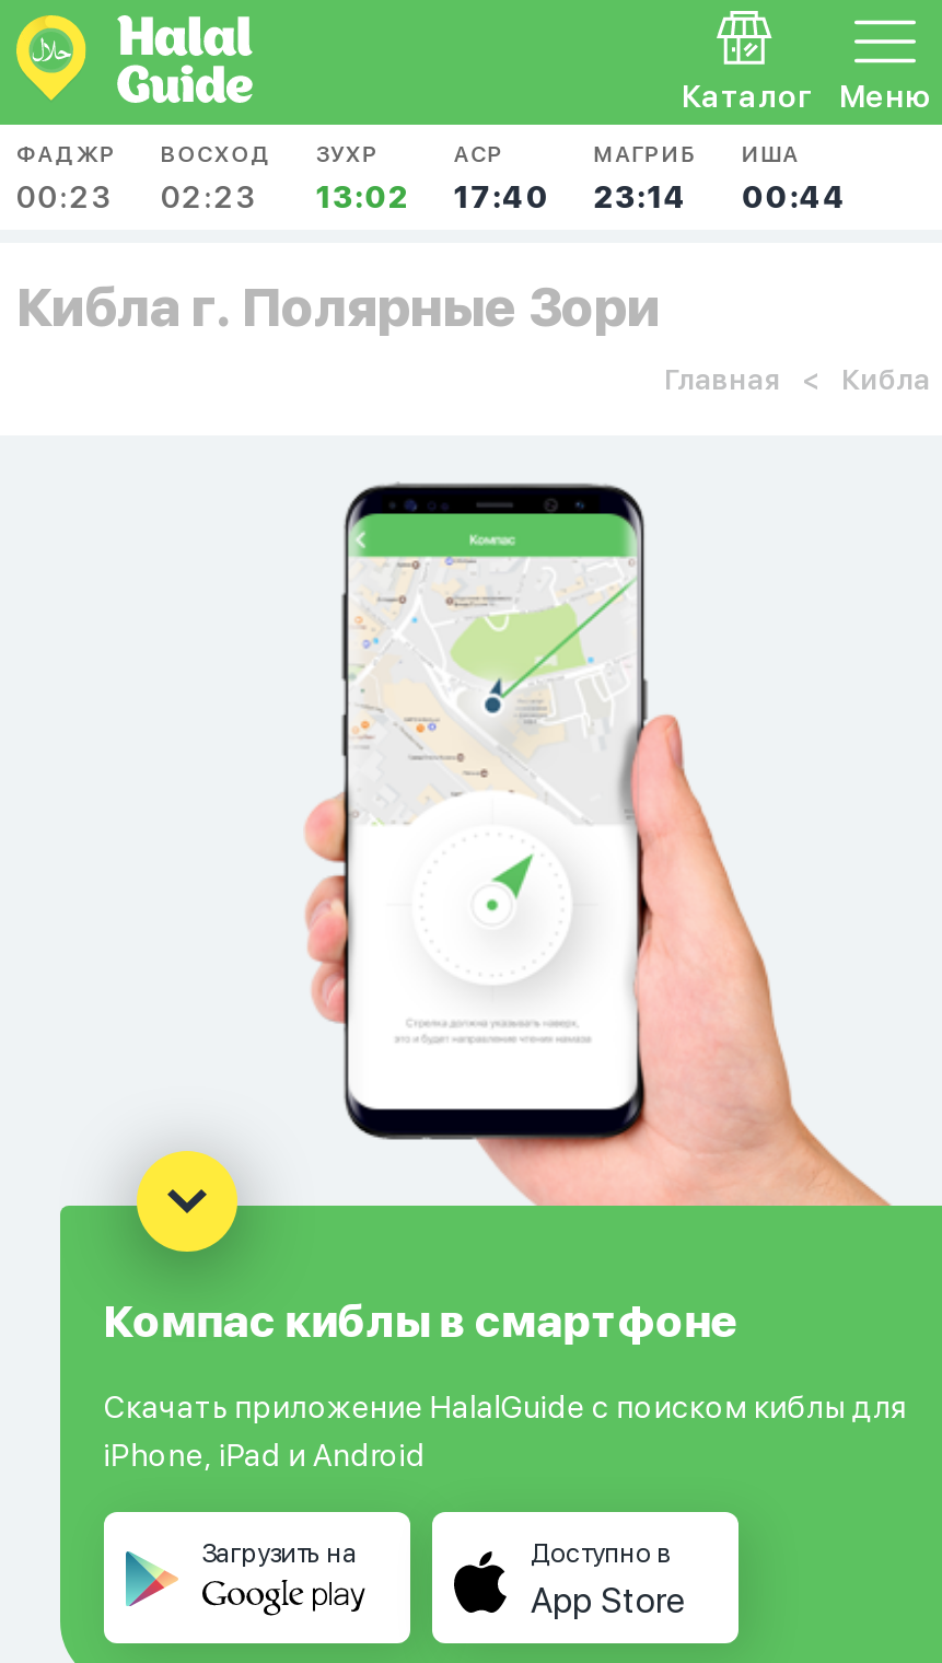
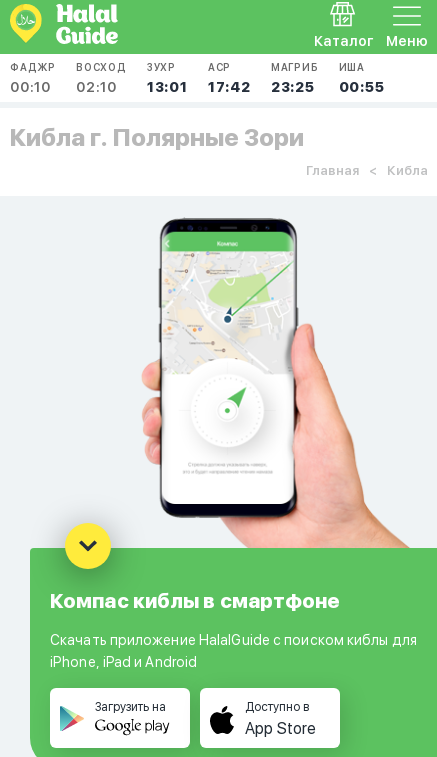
[16,179,113,214] 00:23 -> [10,79,51,95] 00:10
[161,179,257,214] 02:23 -> [76,79,117,95] 02:10
[316,179,410,214] 13:02 -> [147,79,188,95] 13:01
[454,179,550,214] 17:40 -> [208,79,251,95] 17:42
[594,179,688,214] 23:14 -> [271,79,315,95] 23:25
[742,179,847,214] 00:44 -> [339,79,385,95] 00:55

